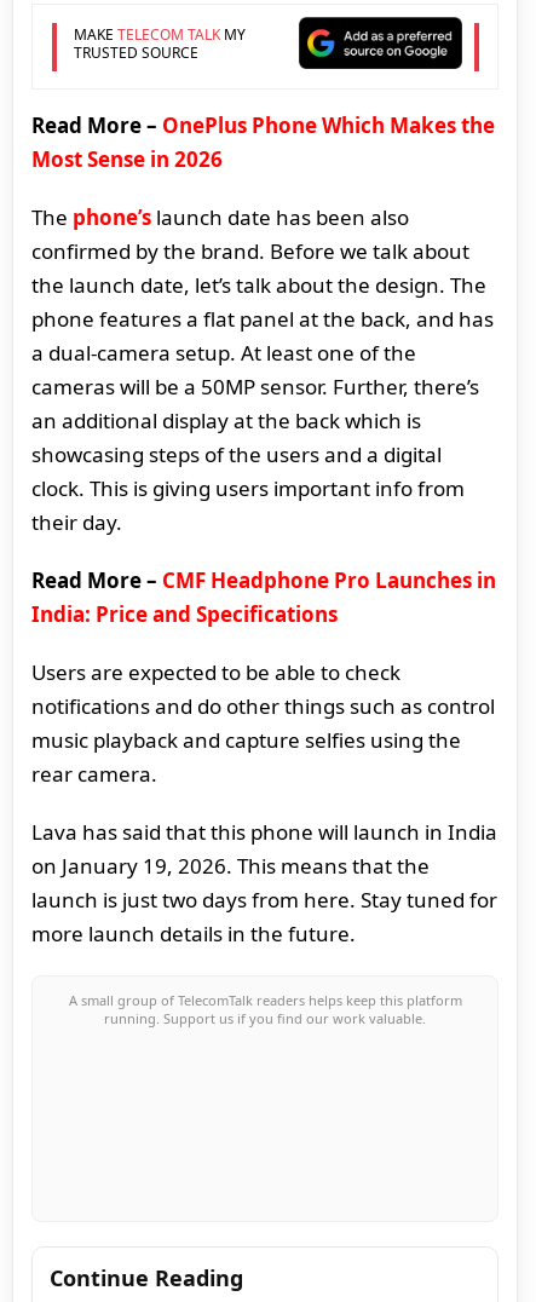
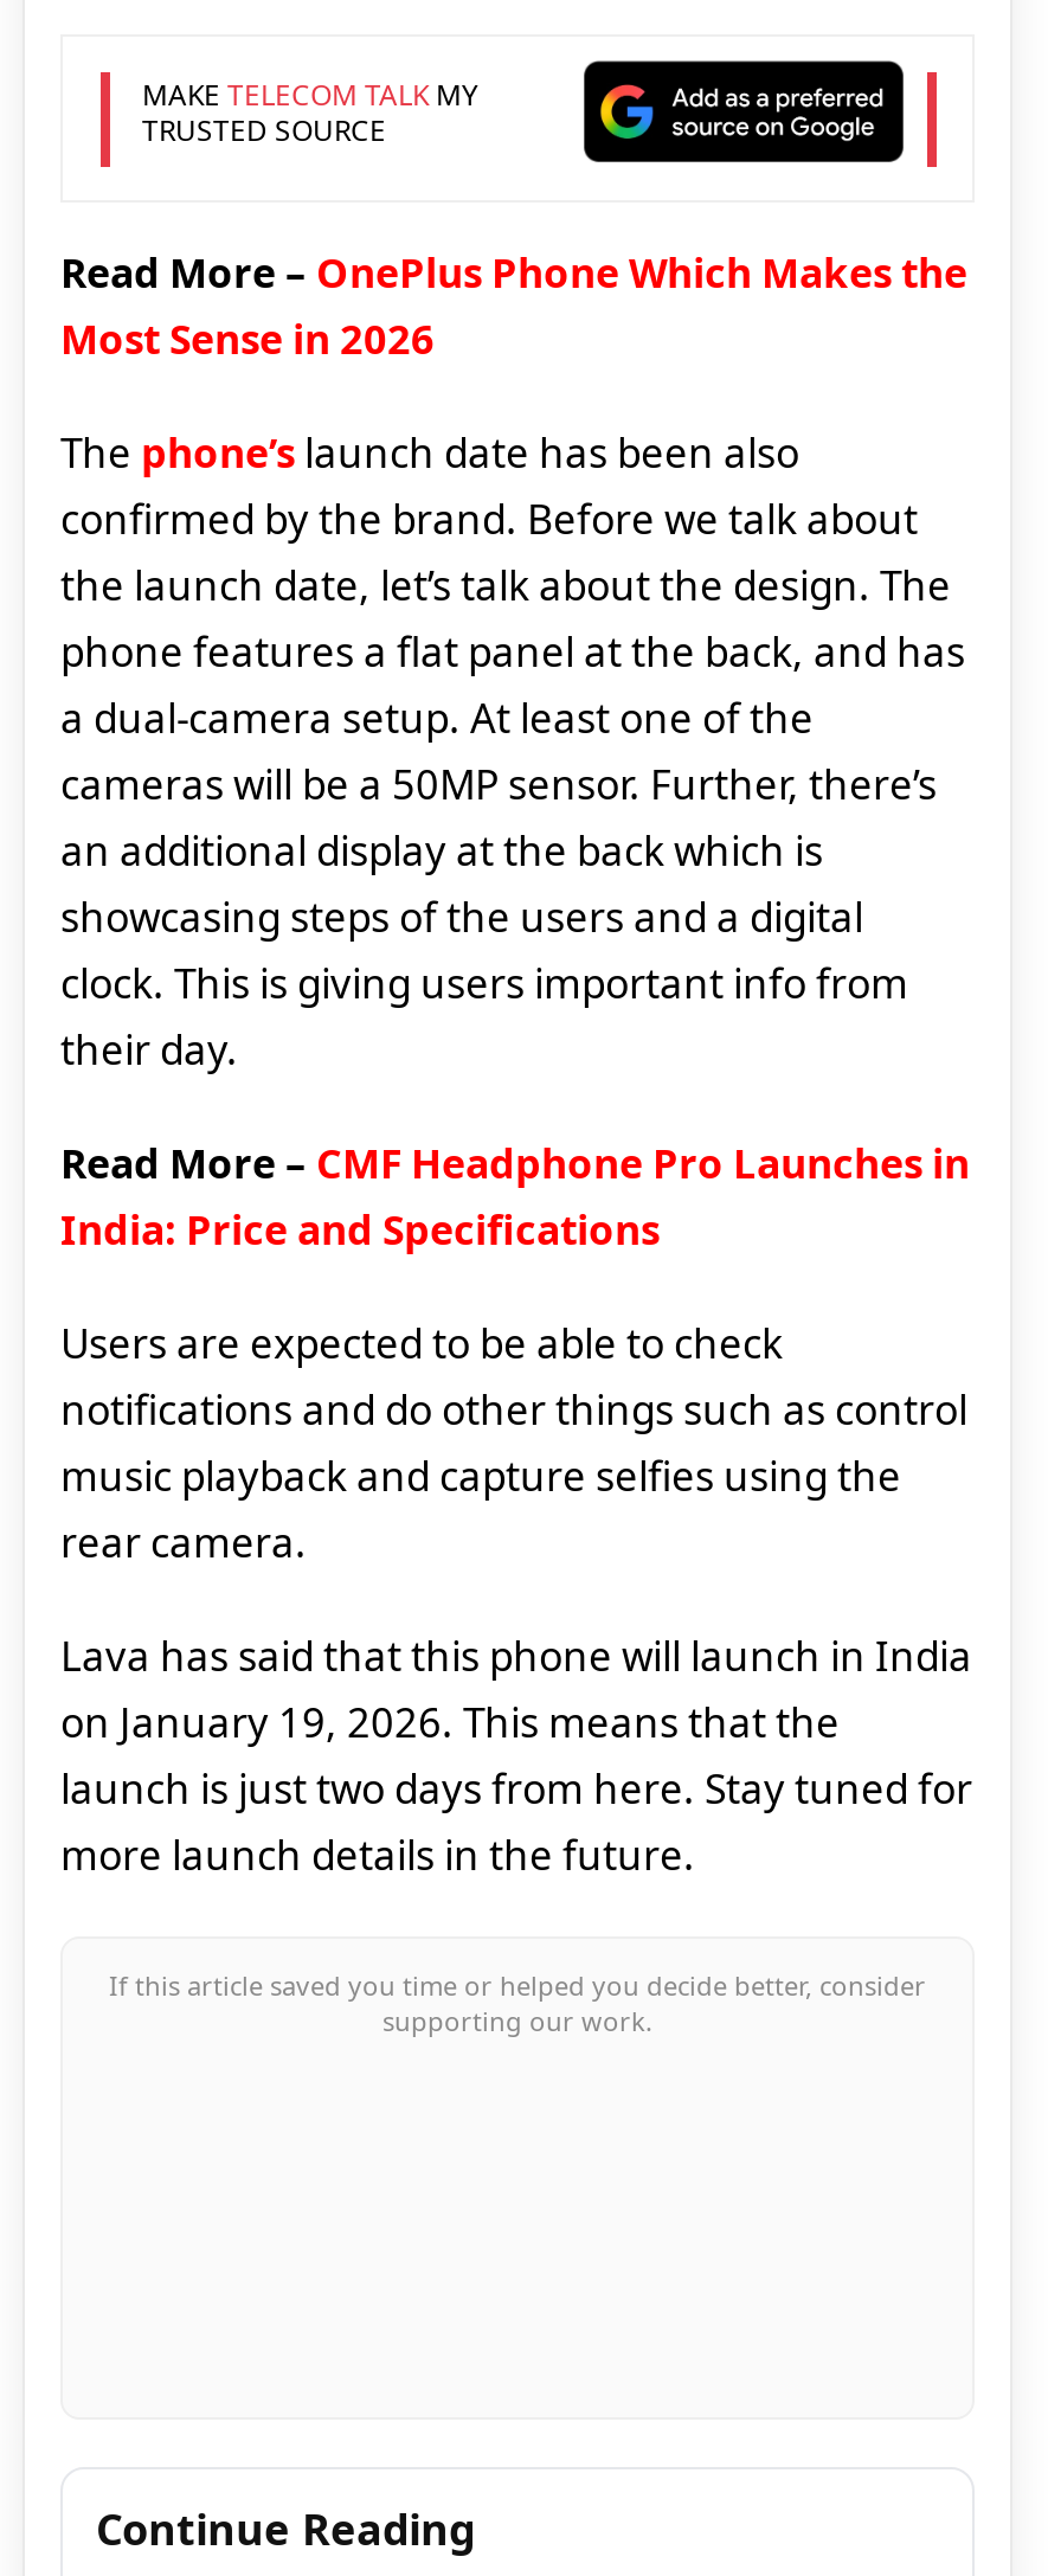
[68,991,462,1027] A small group of TelecomTalk readers helps keep this platform | running. Support us if you find our work valuable. -> [109,1967,926,2038] If this article saved you time or helped you decide better, consider | supporting our work.

